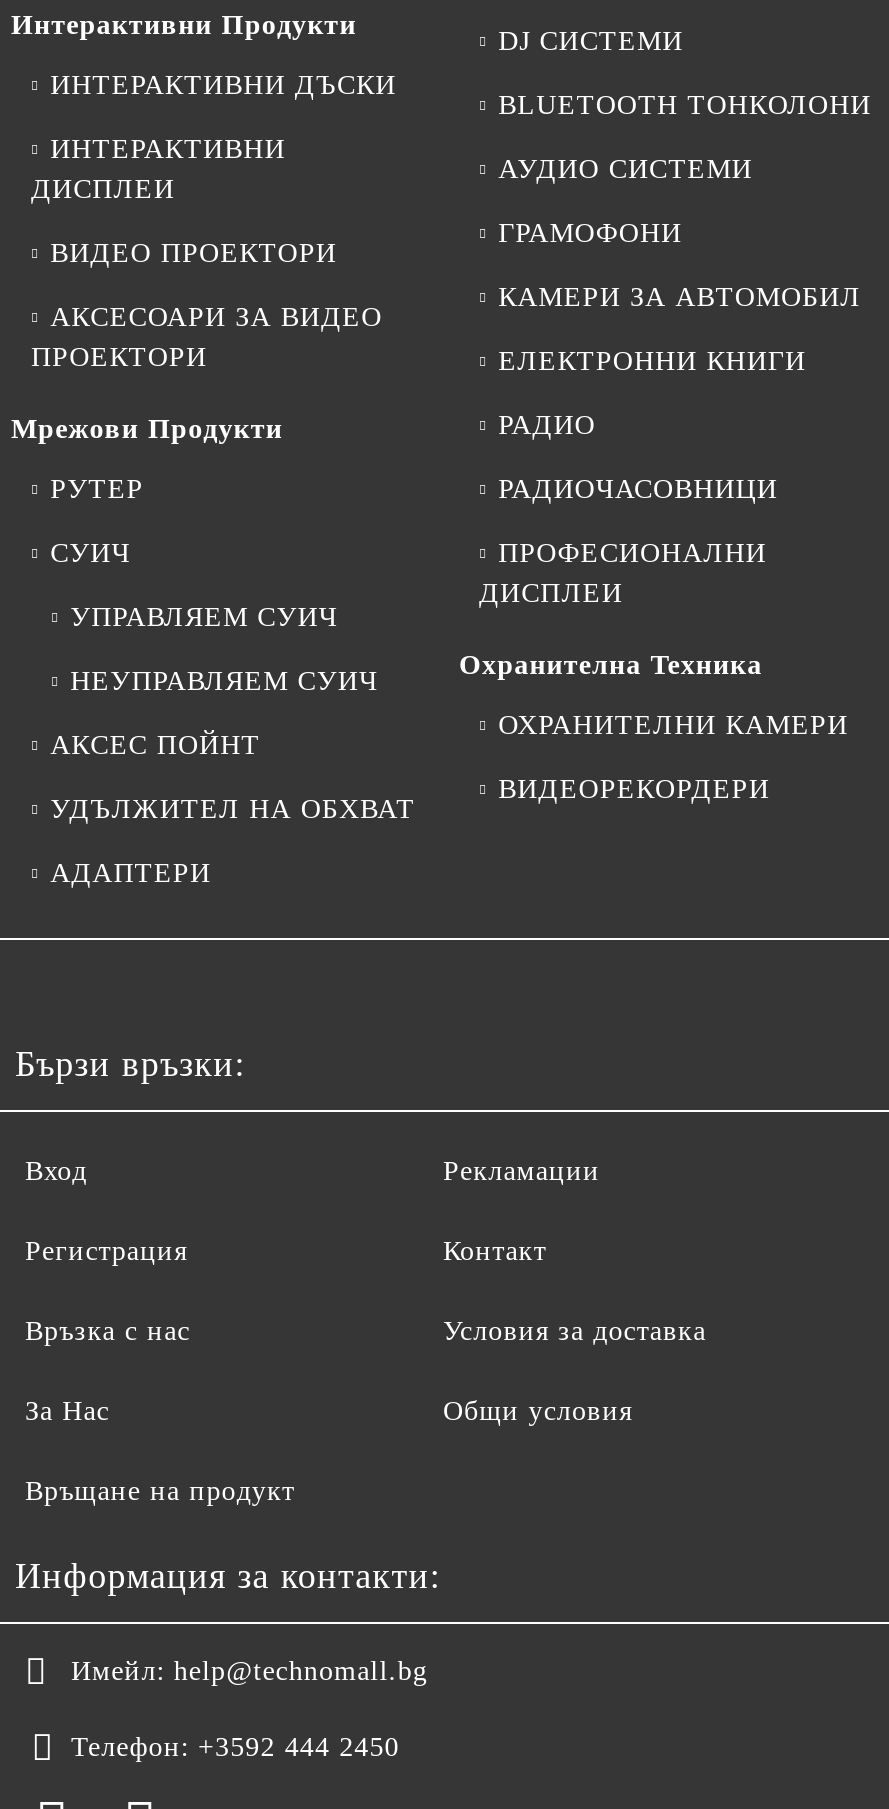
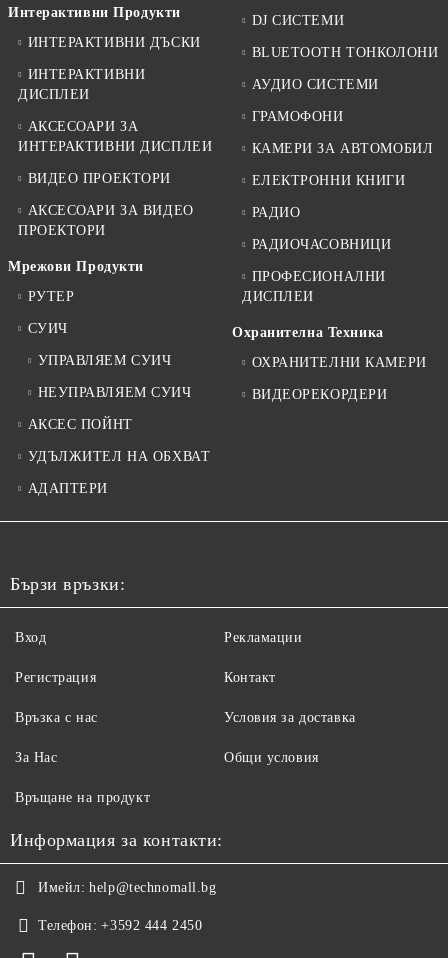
none -> [18,119,212,154] АКСЕСОАРИ ЗА | ИНТЕРАКТИВНИ ДИСПЛЕИ

